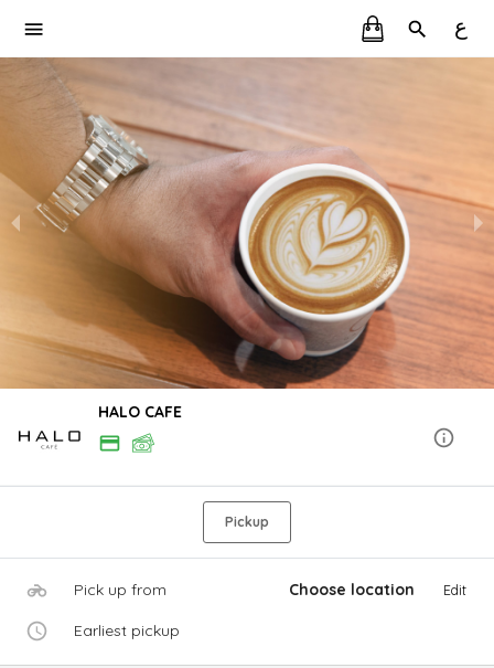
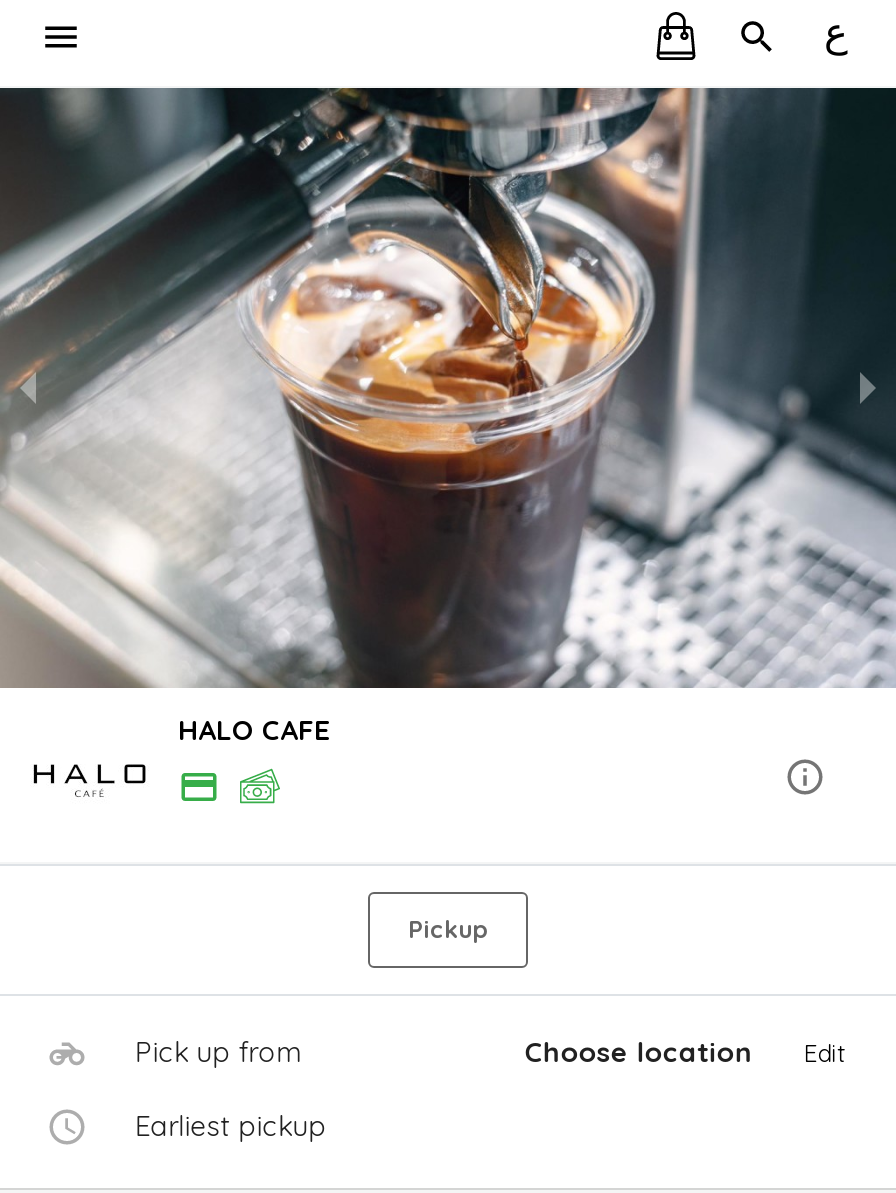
[3,56,491,390] [image] -> [6,86,890,690] [image]

